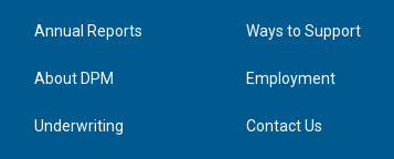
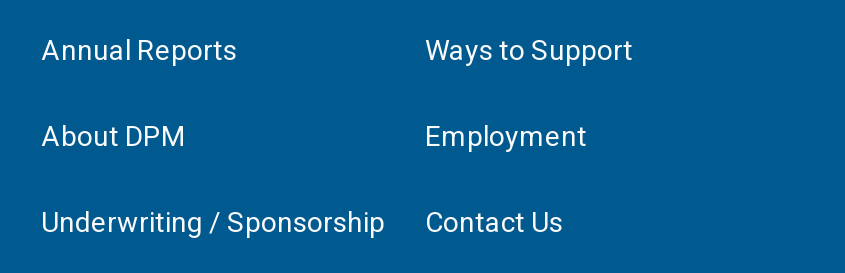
[34,117,124,135] Underwriting -> [41,206,385,238] Underwriting / Sponsorship

